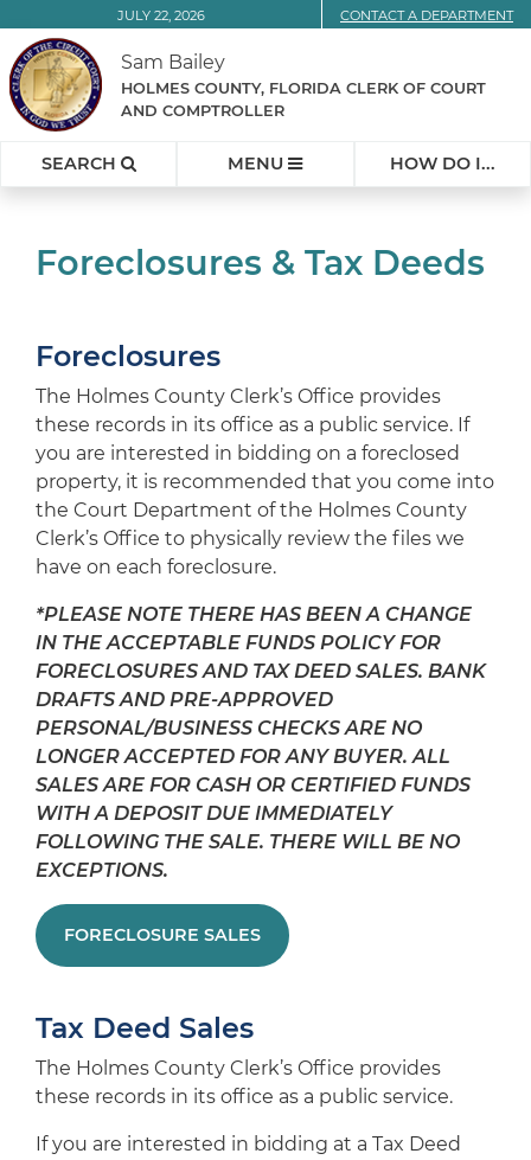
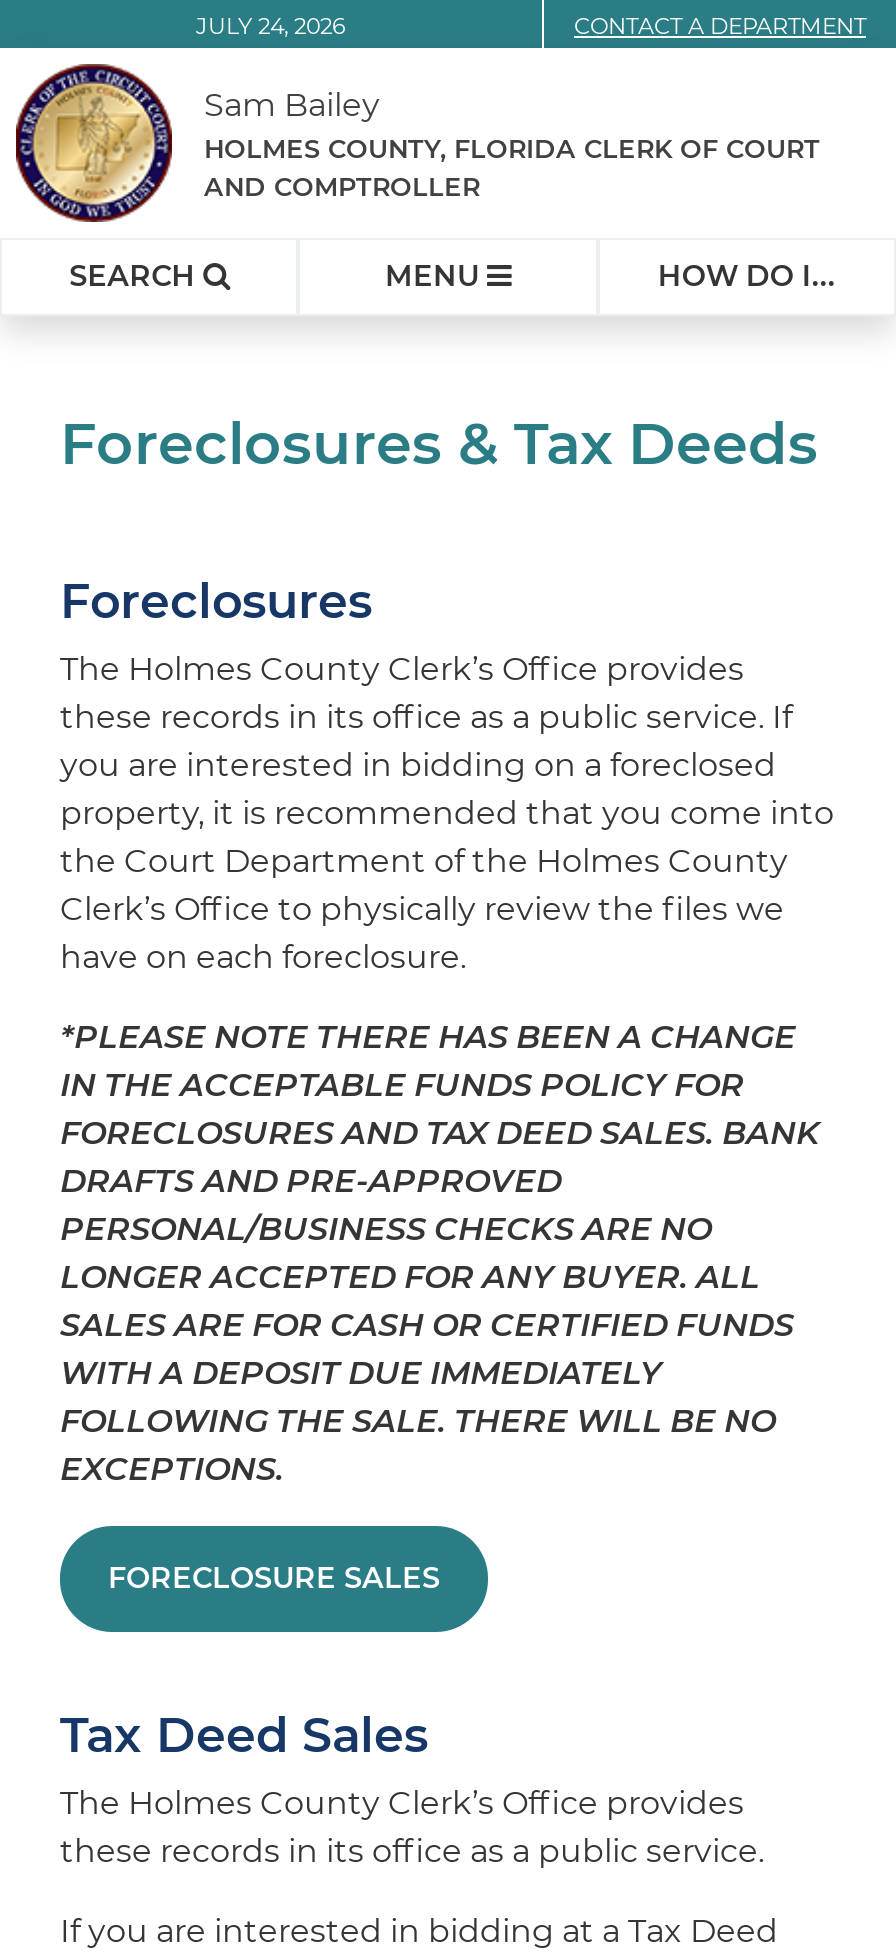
[117,7,204,24] JULY 22, 2026 -> [196,12,346,40] JULY 24, 2026

